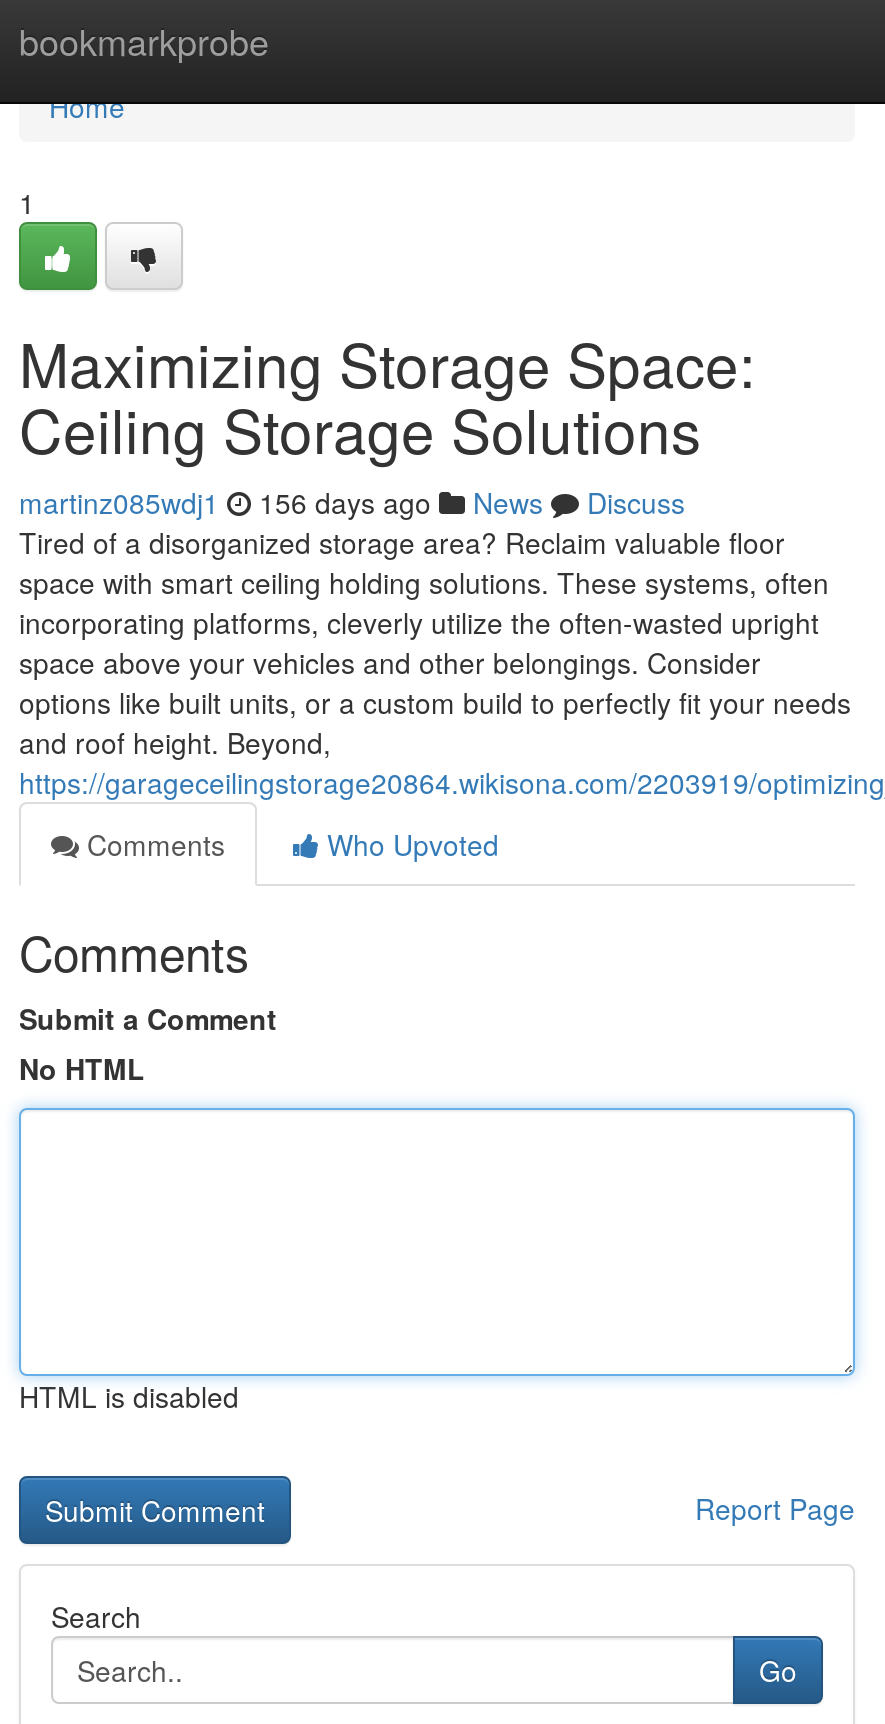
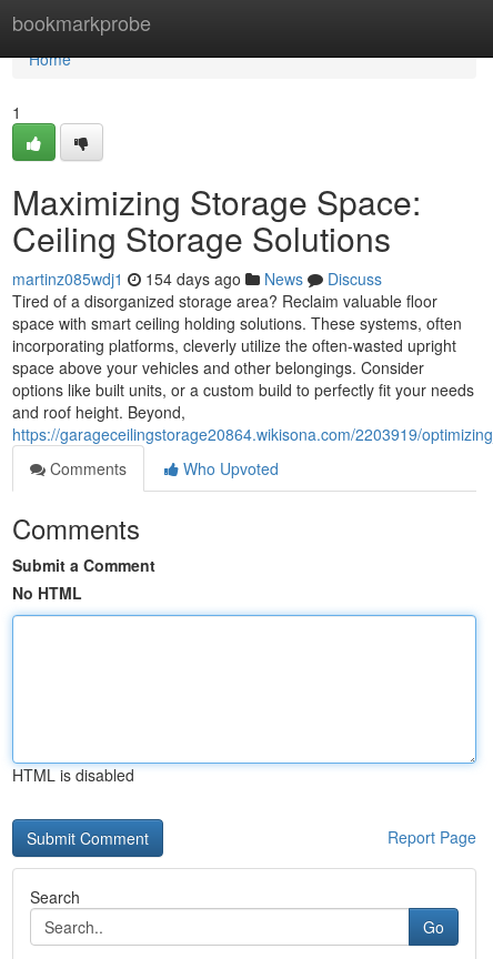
[19,482,685,522] martinz085wdj1 156 days ago News Discuss -> [12,267,382,290] martinz085wdj1 154 days ago News Discuss

